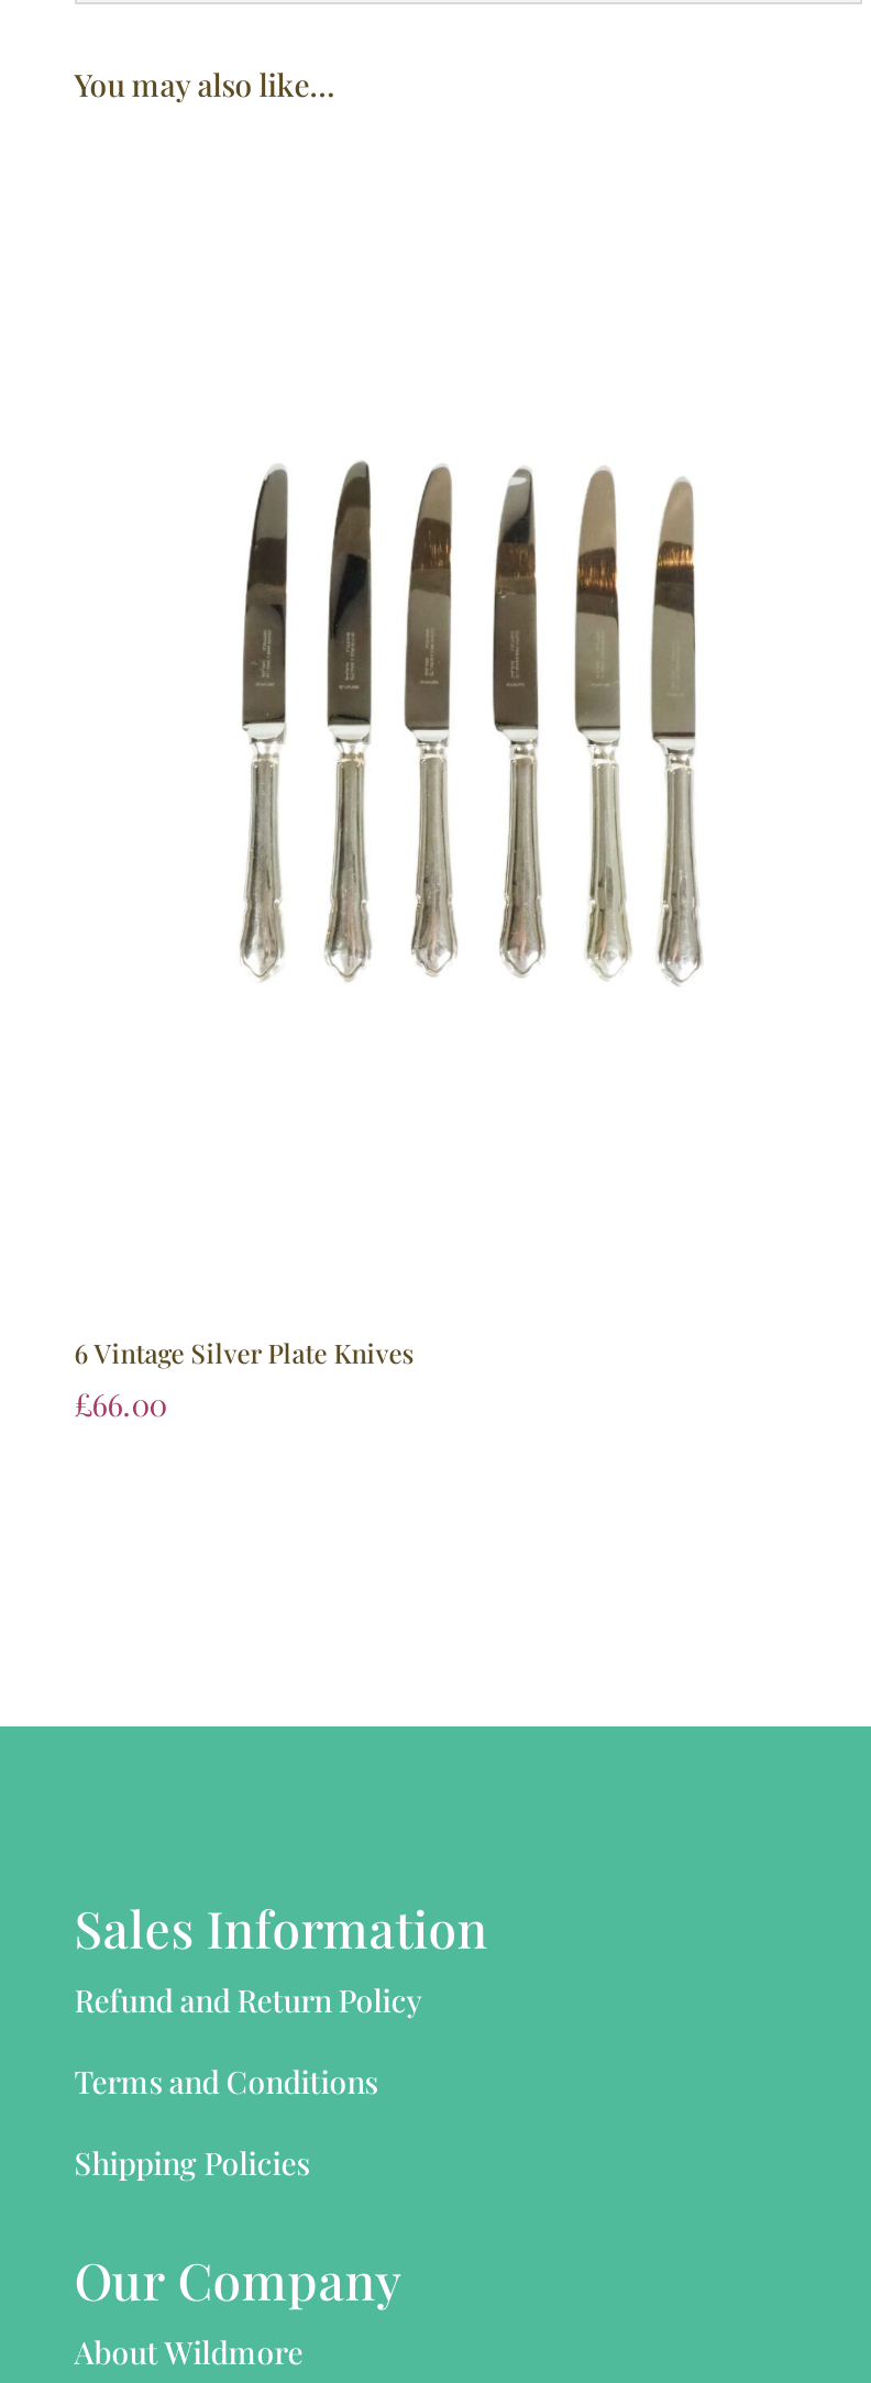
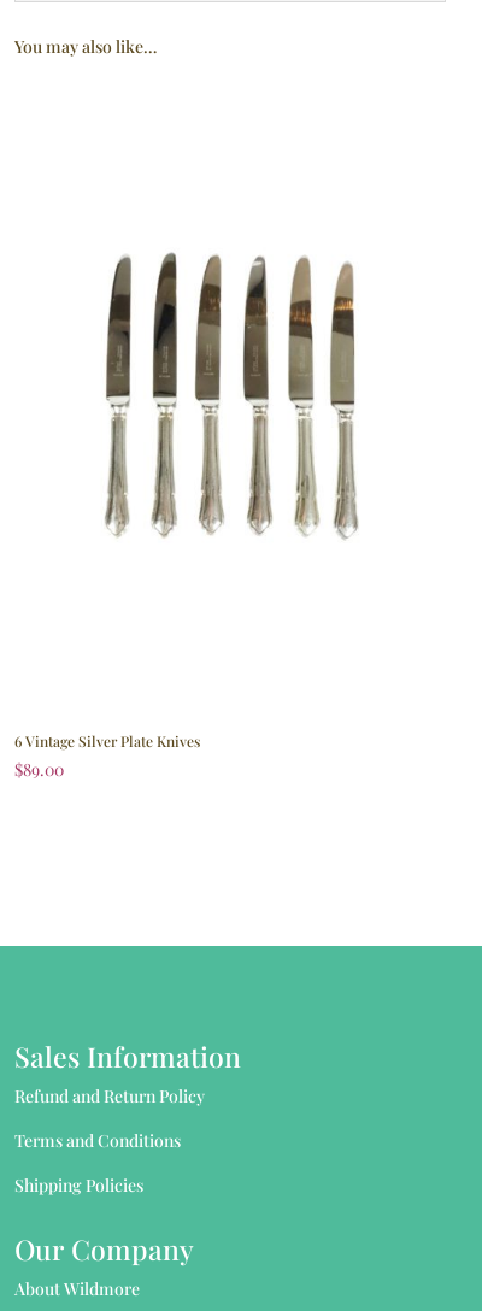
[74,1383,167,1425] £66.00 -> [14,758,64,781] $89.00

